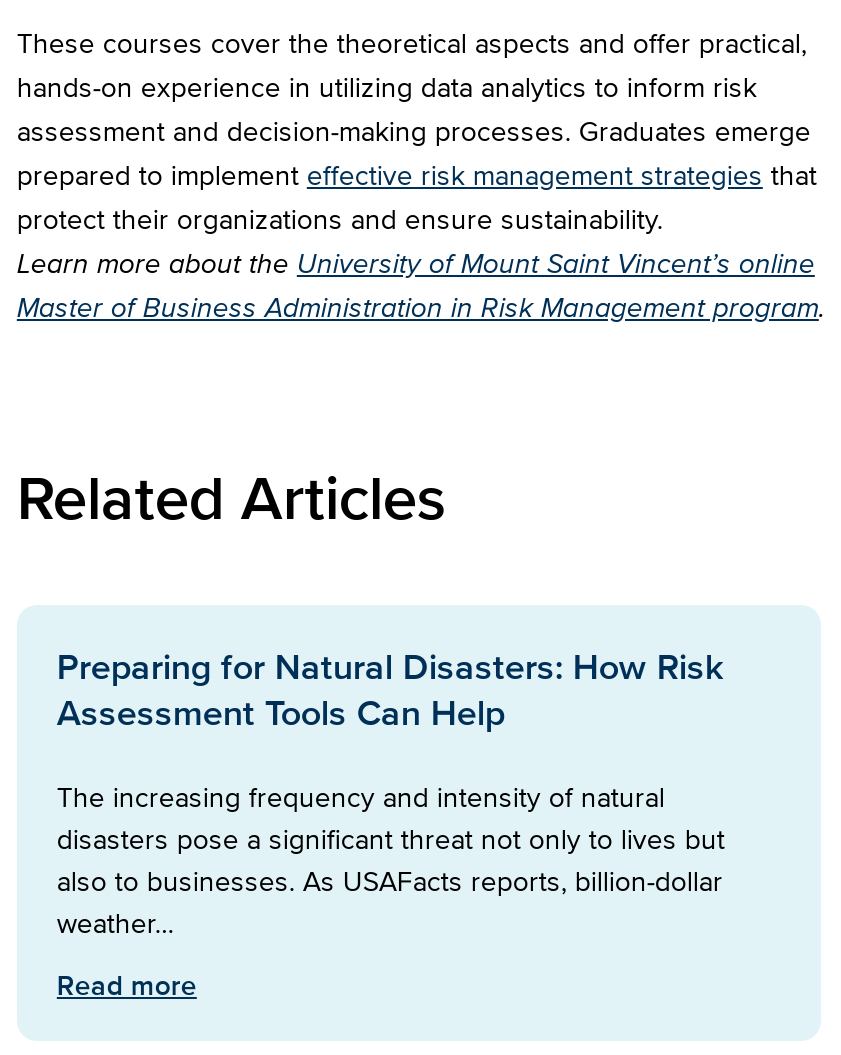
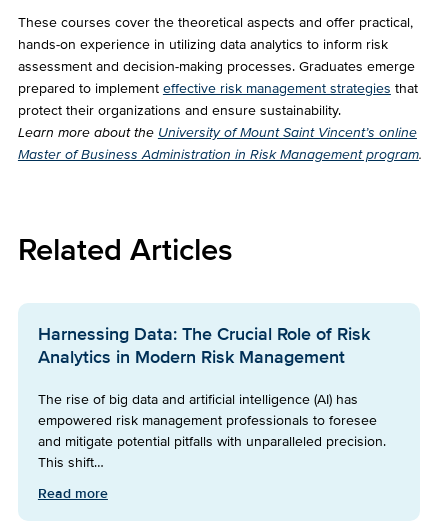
[57,645,723,735] Preparing for Natural Disasters: How Risk | Assessment Tools Can Help -> [38,323,370,368] Harnessing Data: The Crucial Role of Risk | Analytics in Modern Risk Management
[57,781,725,941] The increasing frequency and intensity of natural | disasters pose a significant threat not only to lives but | also to businesses. As USAFacts reports, billion-dollar | weather… -> [38,391,386,471] The rise of big data and artificial intelligence (AI) has | empowered risk management professionals to foresee | and mitigate potential pitfalls with unparalleled precision. | This shift…

